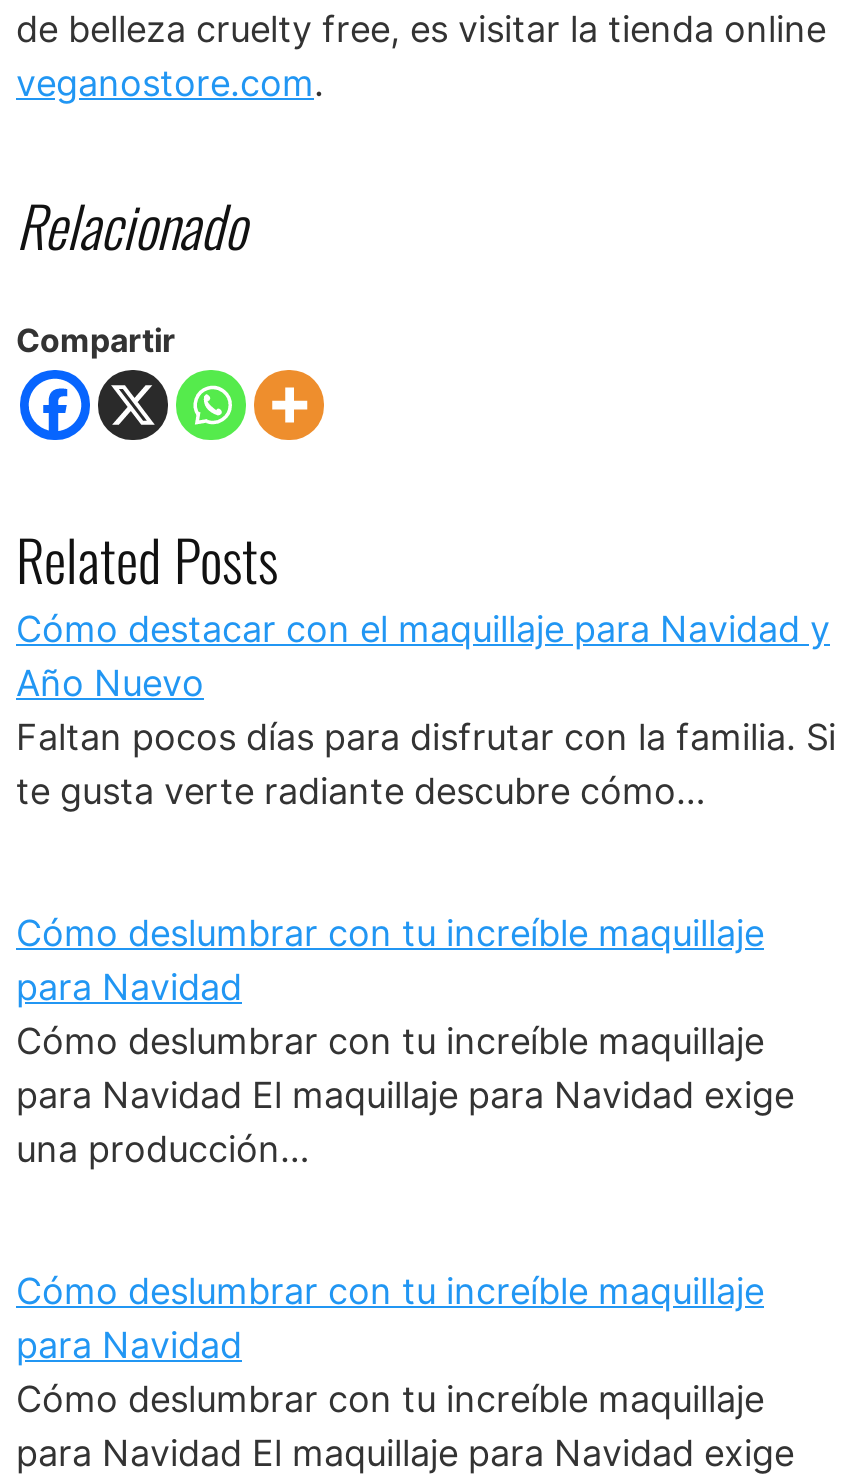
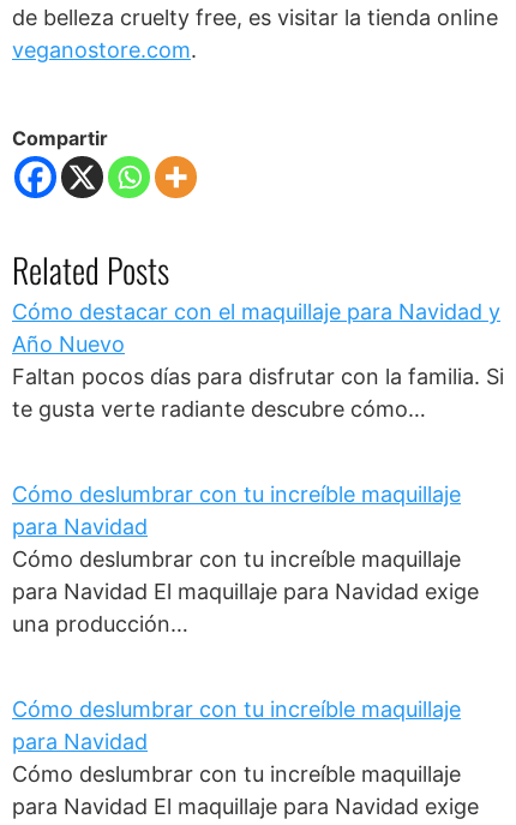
[16,185,246,267] Relacionado -> none

